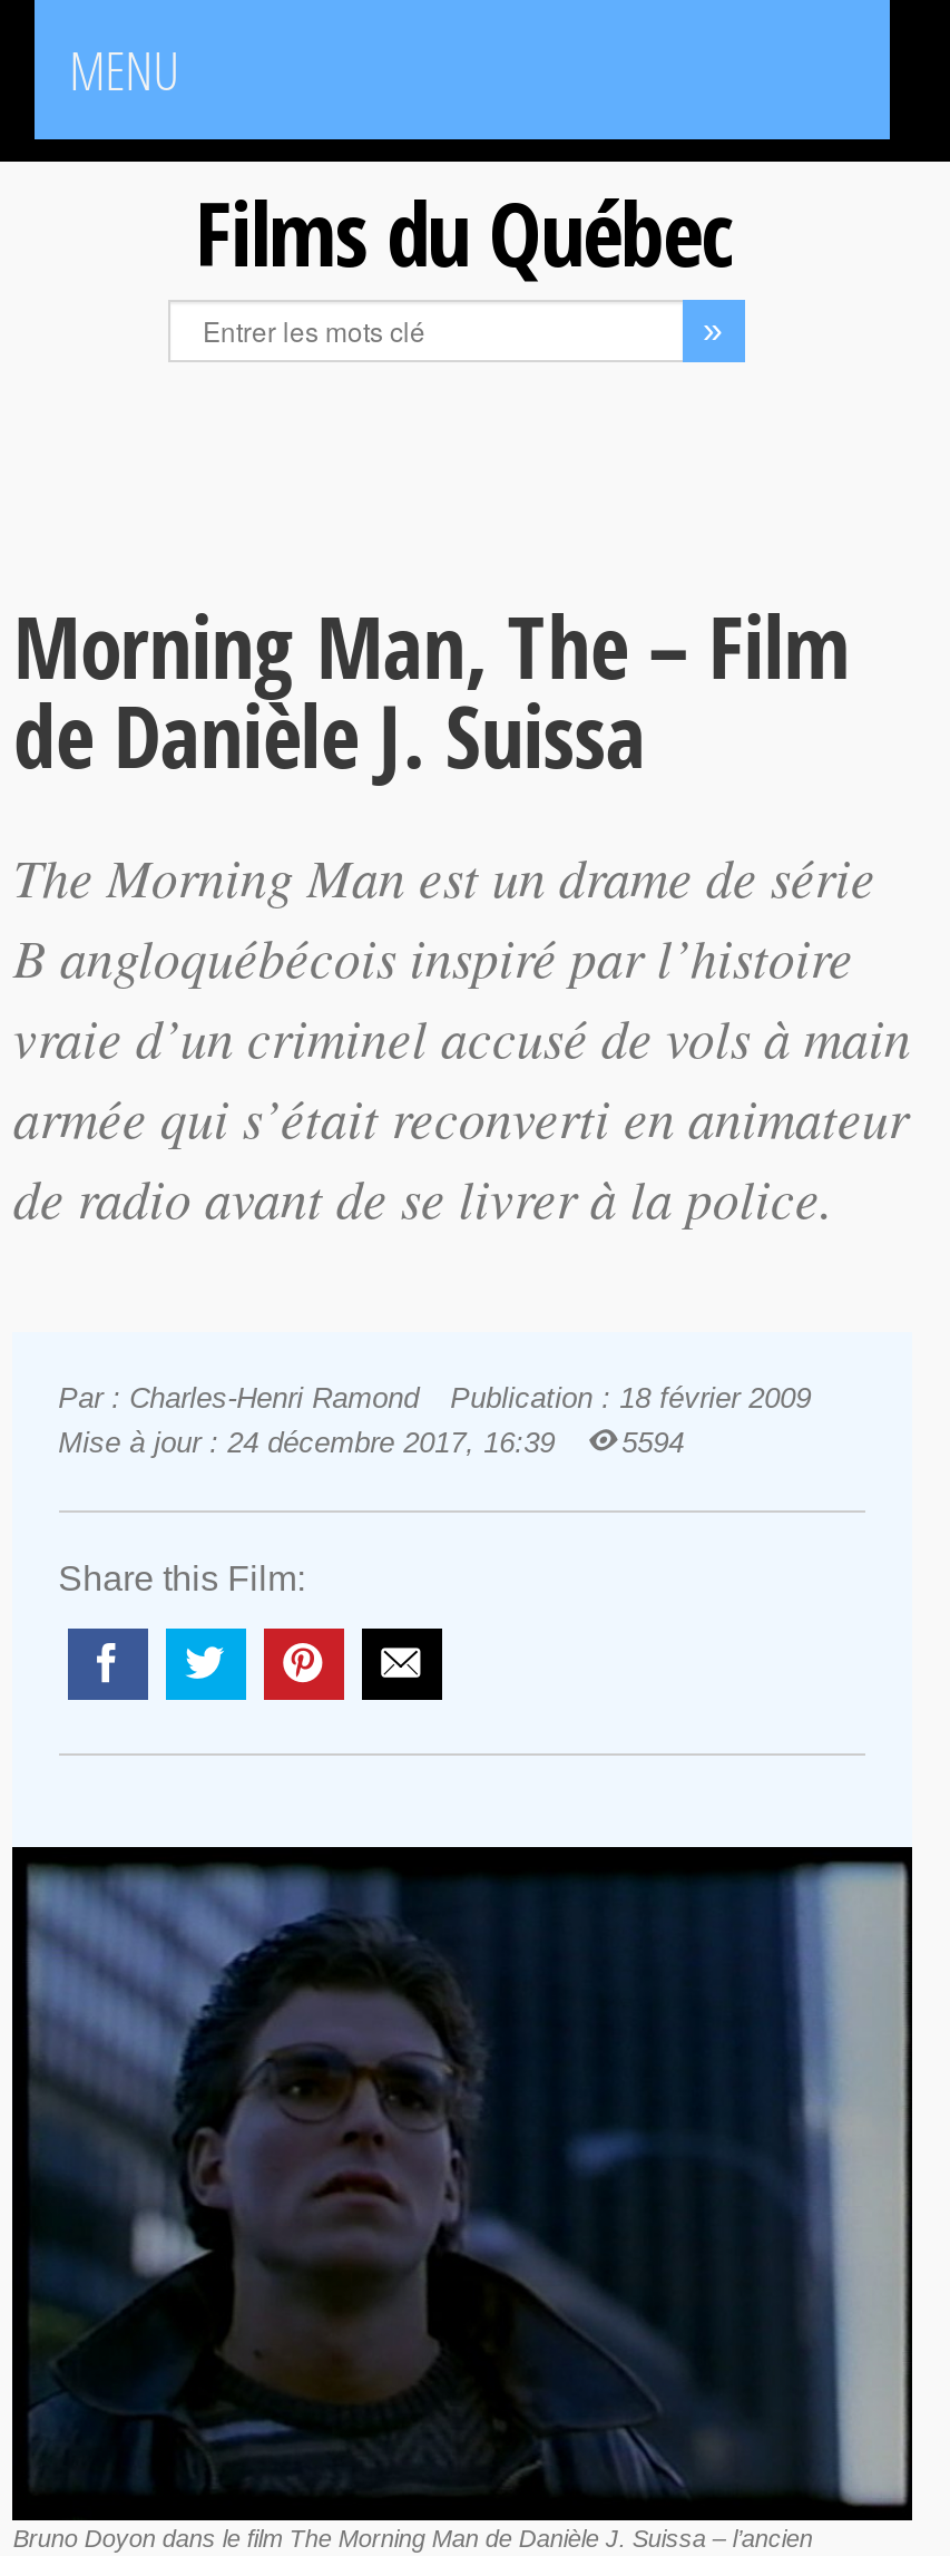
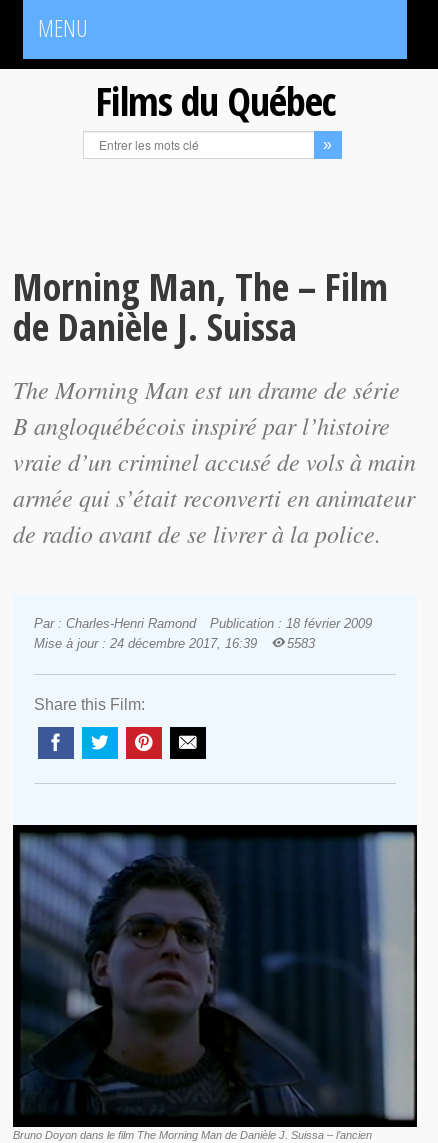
[58,1426,684,1460] Mise à jour : 24 décembre 2017, 16:39 5594 -> [34,636,315,651] Mise à jour : 24 décembre 2017, 16:39 5583

